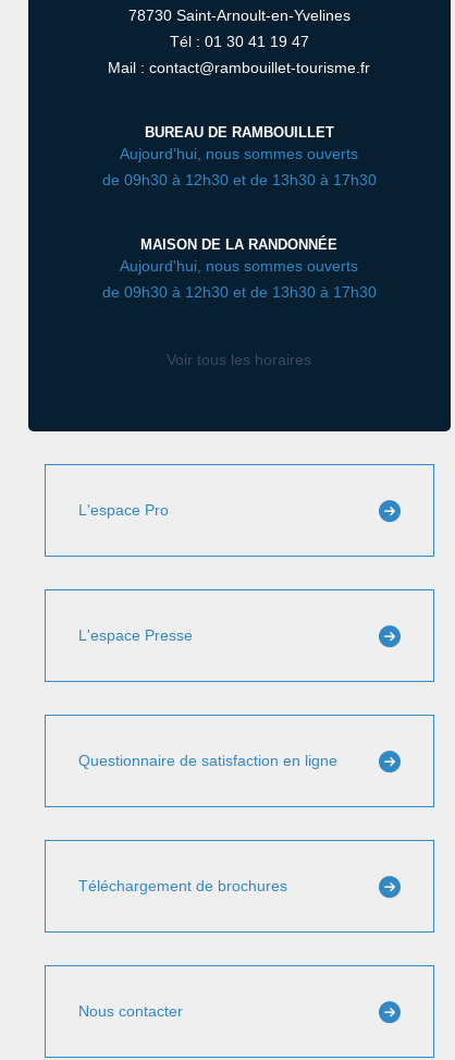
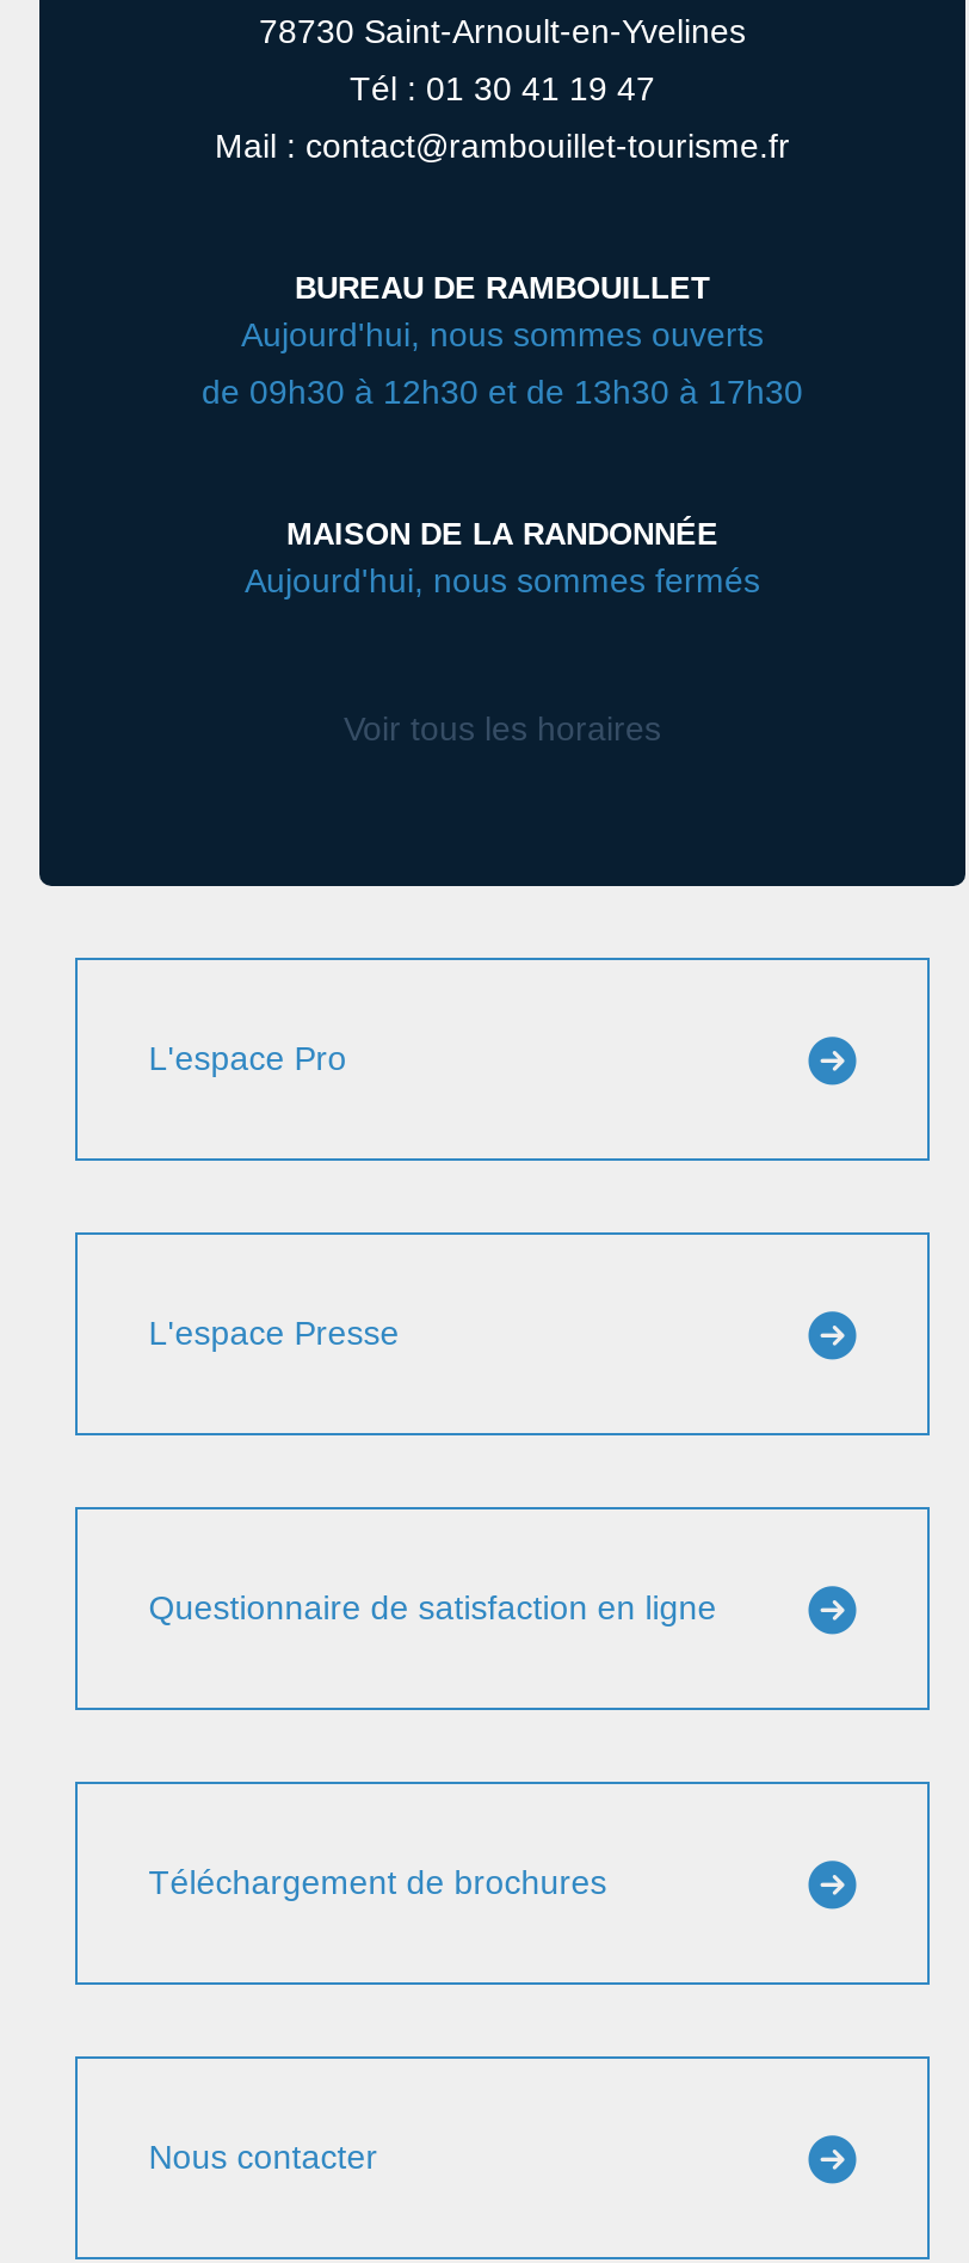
[102,257,377,301] Aujourd'hui, nous sommes ouverts | de 09h30 à 12h30 et de 13h30 à 17h30 -> [245,561,760,599] Aujourd'hui, nous sommes fermés

